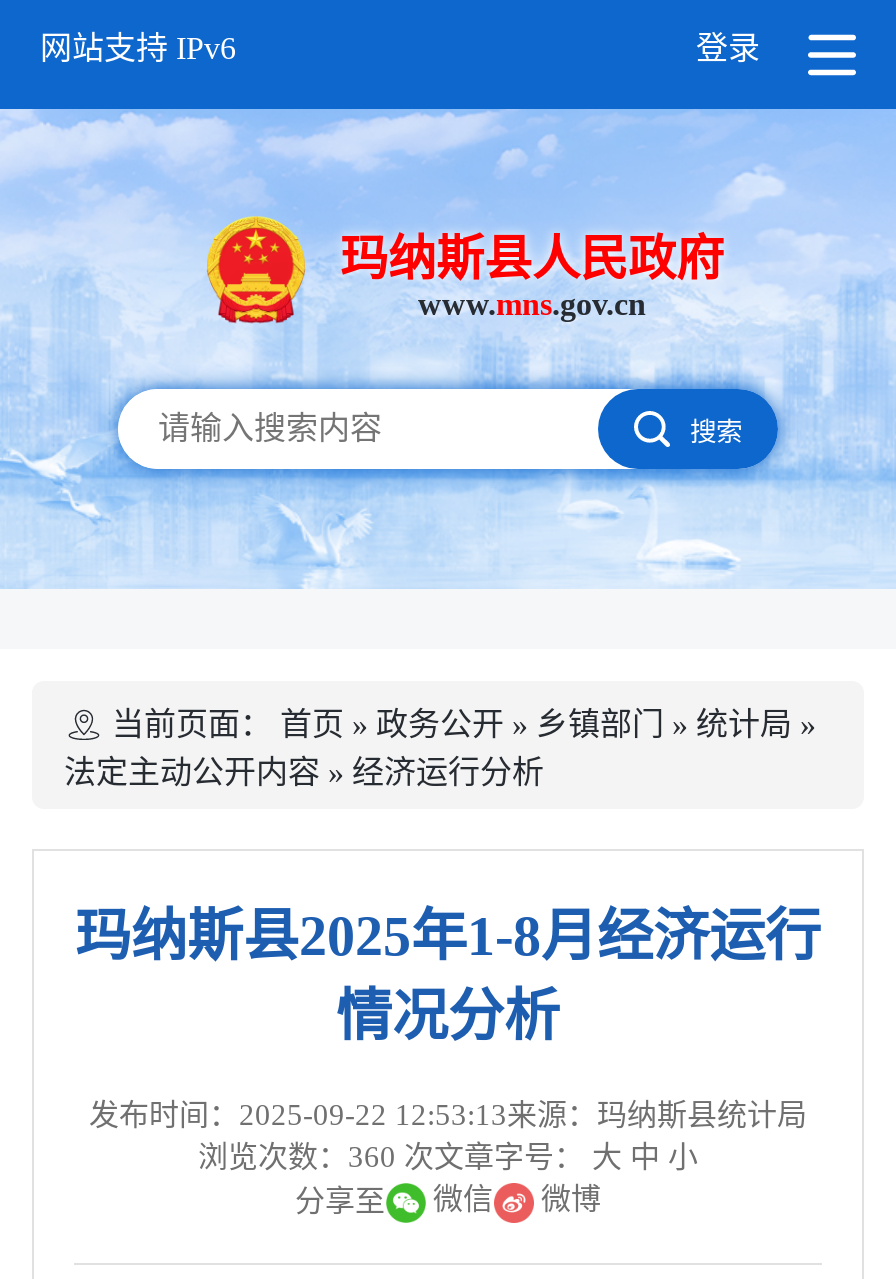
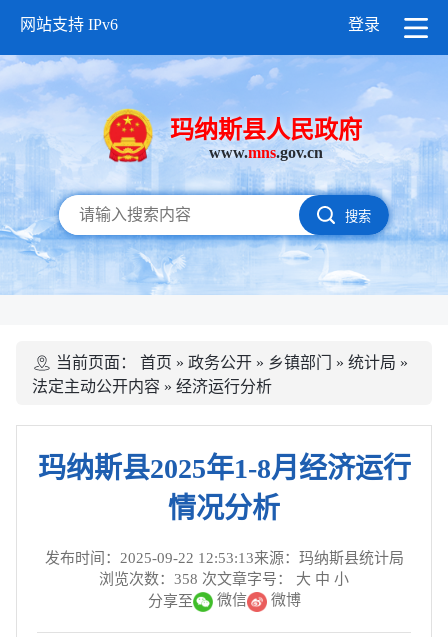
[198,1141,698,1173] 浏览次数：360次文章字号：大 中 小 -> [99,571,349,587] 浏览次数：358次文章字号：大 中 小

